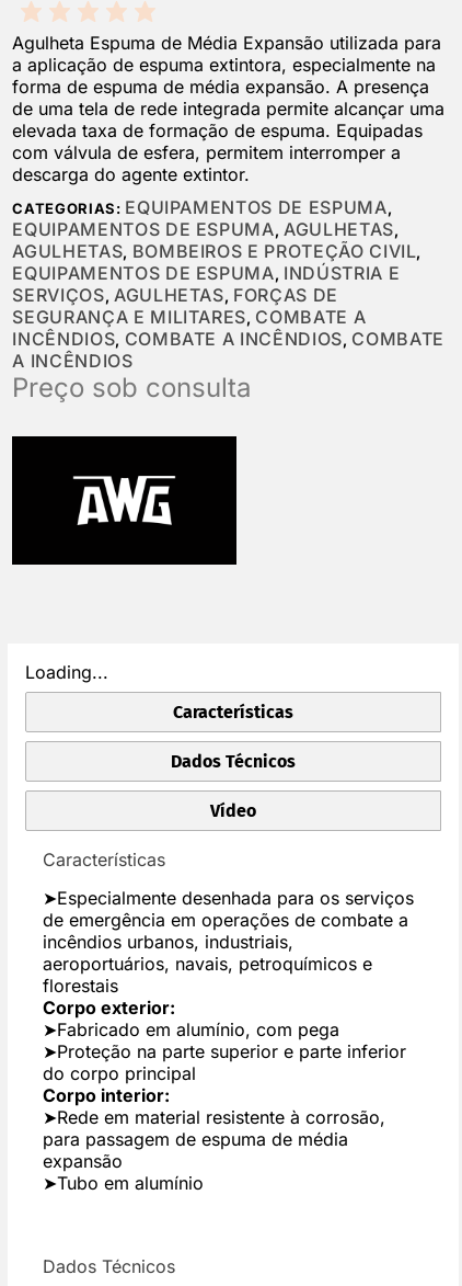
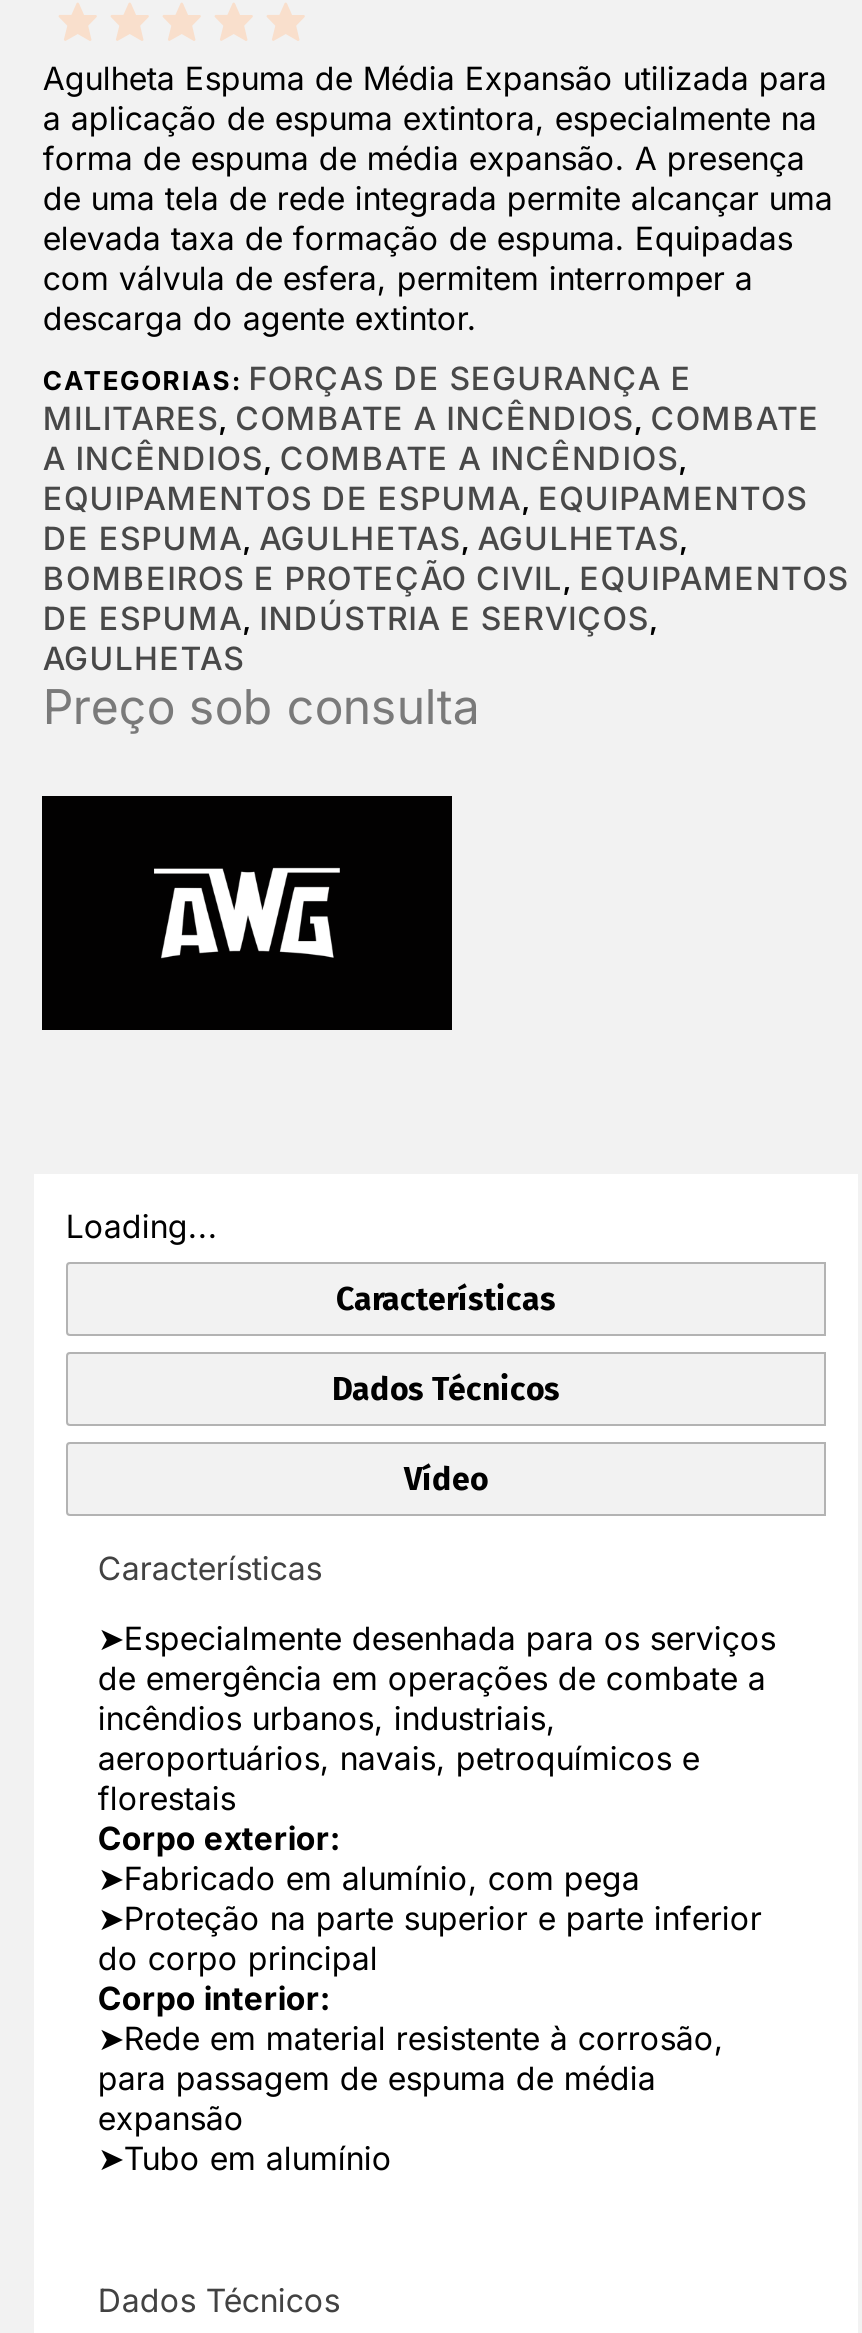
[12,196,444,371] CATEGORIAS: EQUIPAMENTOS DE ESPUMA, | EQUIPAMENTOS DE ESPUMA, AGULHETAS, | AGULHETAS, BOMBEIROS E PROTEÇÃO CIVIL, | EQUIPAMENTOS DE ESPUMA, INDÚSTRIA E | SERVIÇOS, AGULHETAS, FORÇAS DE | SEGURANÇA E MILITARES, COMBATE A | INCÊNDIOS, COMBATE A INCÊNDIOS, COMBATE | A INCÊNDIOS -> [43,357,849,677] CATEGORIAS: FORÇAS DE SEGURANÇA E | MILITARES, COMBATE A INCÊNDIOS, COMBATE | A INCÊNDIOS, COMBATE A INCÊNDIOS, | EQUIPAMENTOS DE ESPUMA, EQUIPAMENTOS | DE ESPUMA, AGULHETAS, AGULHETAS, | BOMBEIROS E PROTEÇÃO CIVIL, EQUIPAMENTOS | DE ESPUMA, INDÚSTRIA E SERVIÇOS, | AGULHETAS

